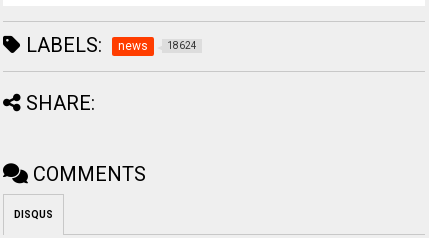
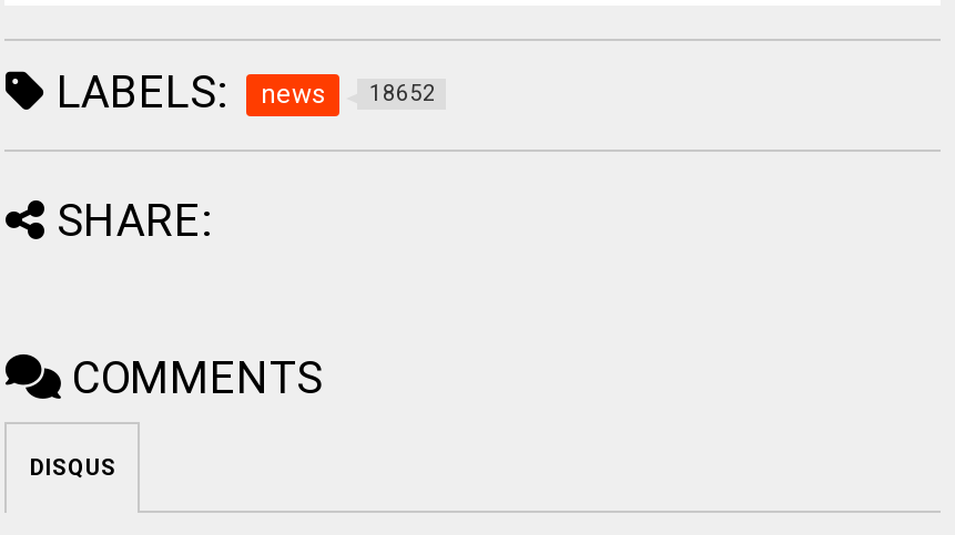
[21,33,197,57] LABELS: news 18624 -> [45,66,436,120] LABELS: news 18652

